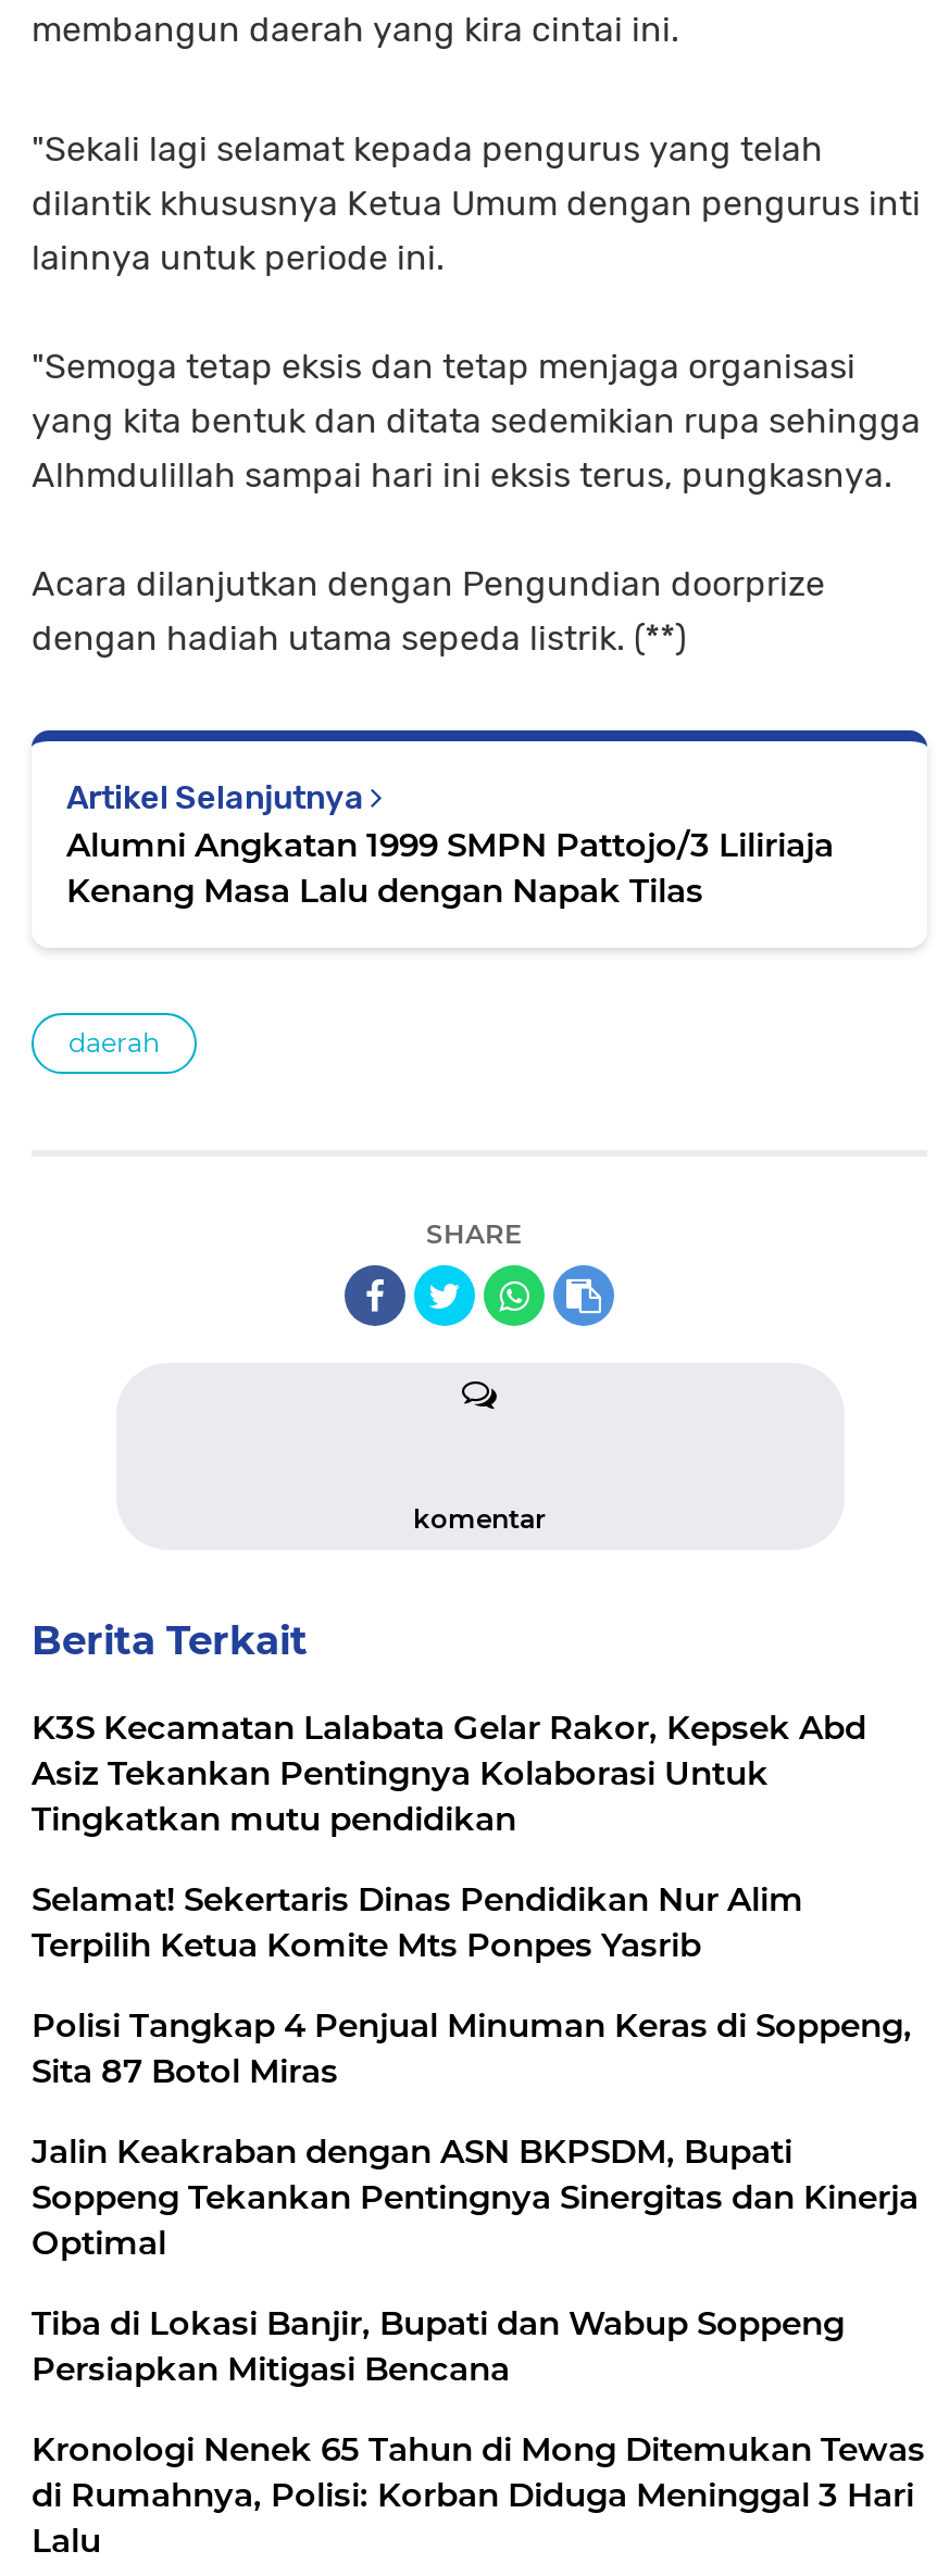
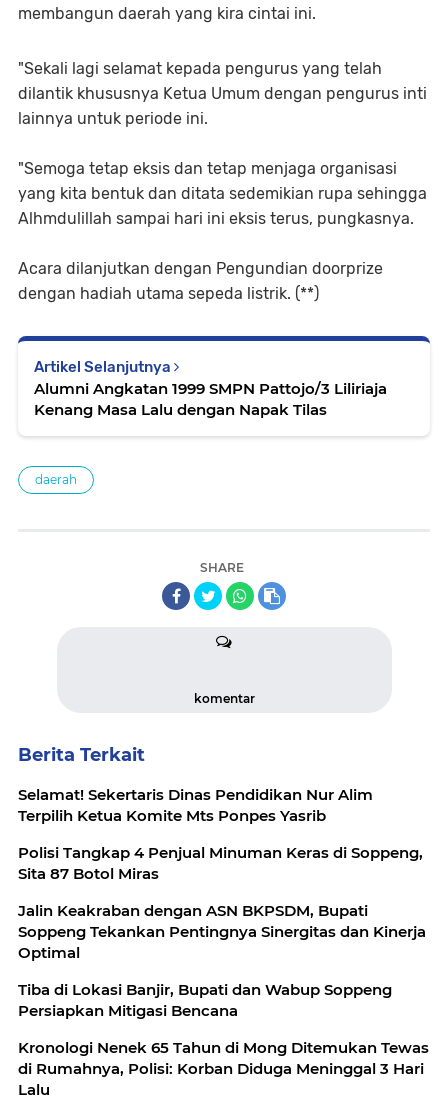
[32,1706,866,1838] K3S Kecamatan Lalabata Gelar Rakor, Kepsek Abd | Asiz Tekankan Pentingnya Kolaborasi Untuk | Tingkatkan mutu pendidikan -> none

